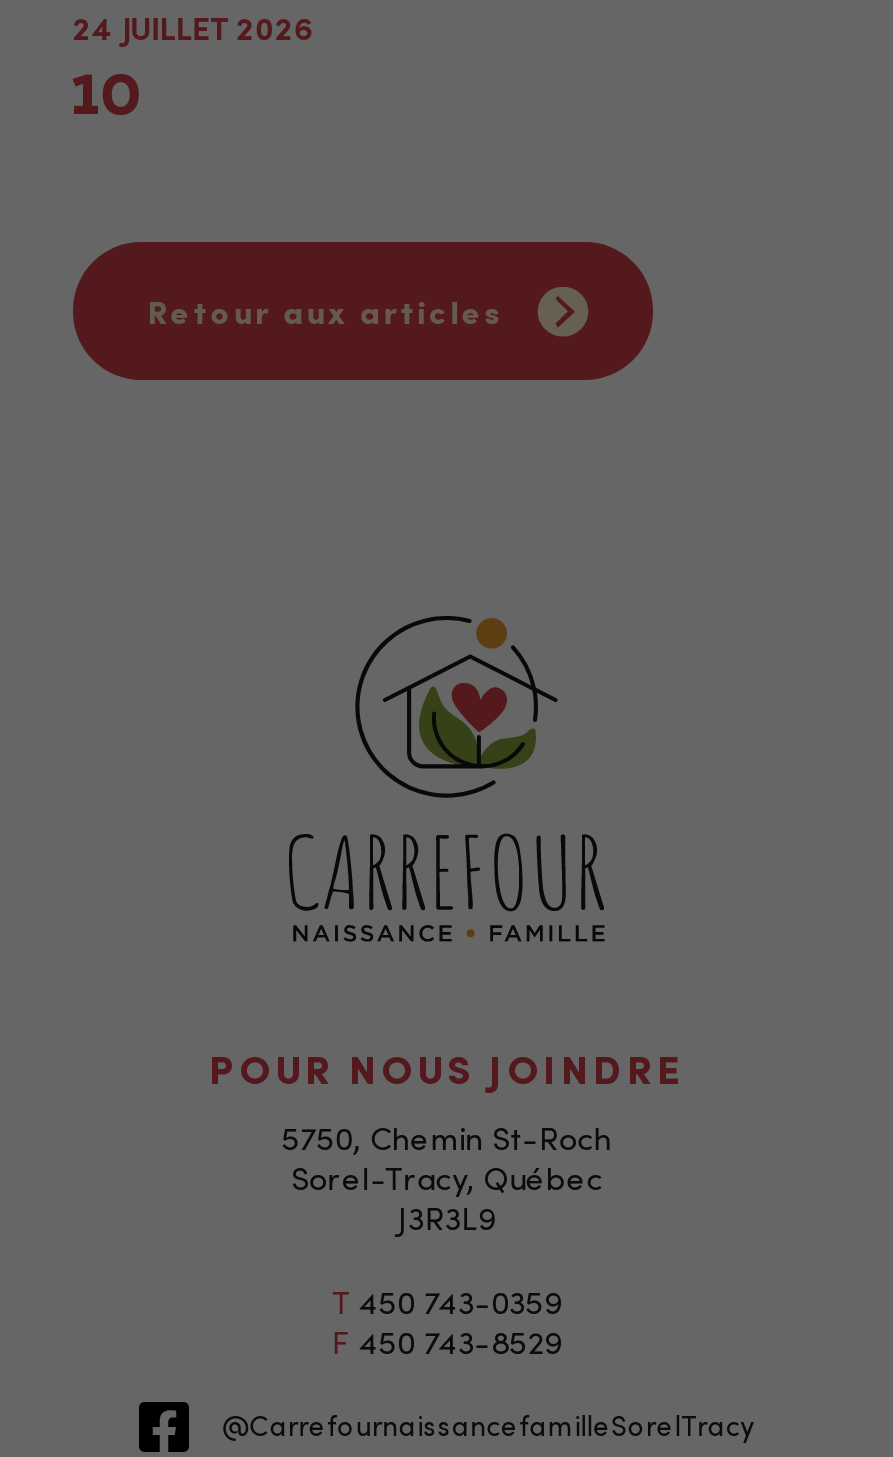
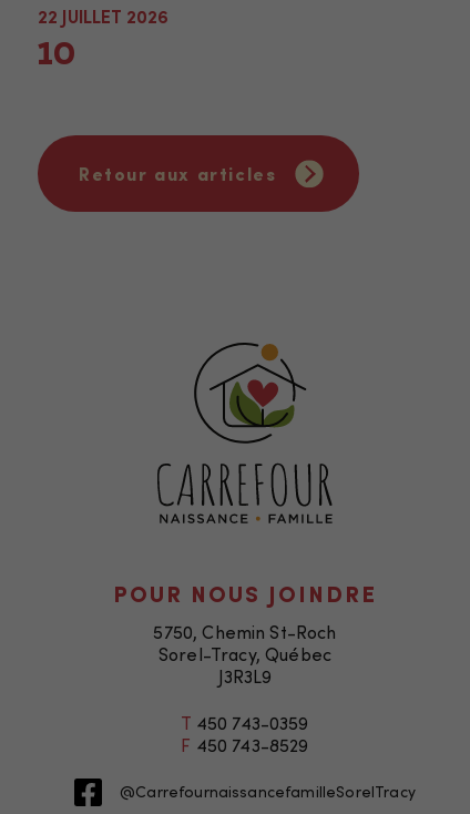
[73,9,314,49] 24 JUILLET 2026 -> [38,6,169,28] 22 JUILLET 2026

